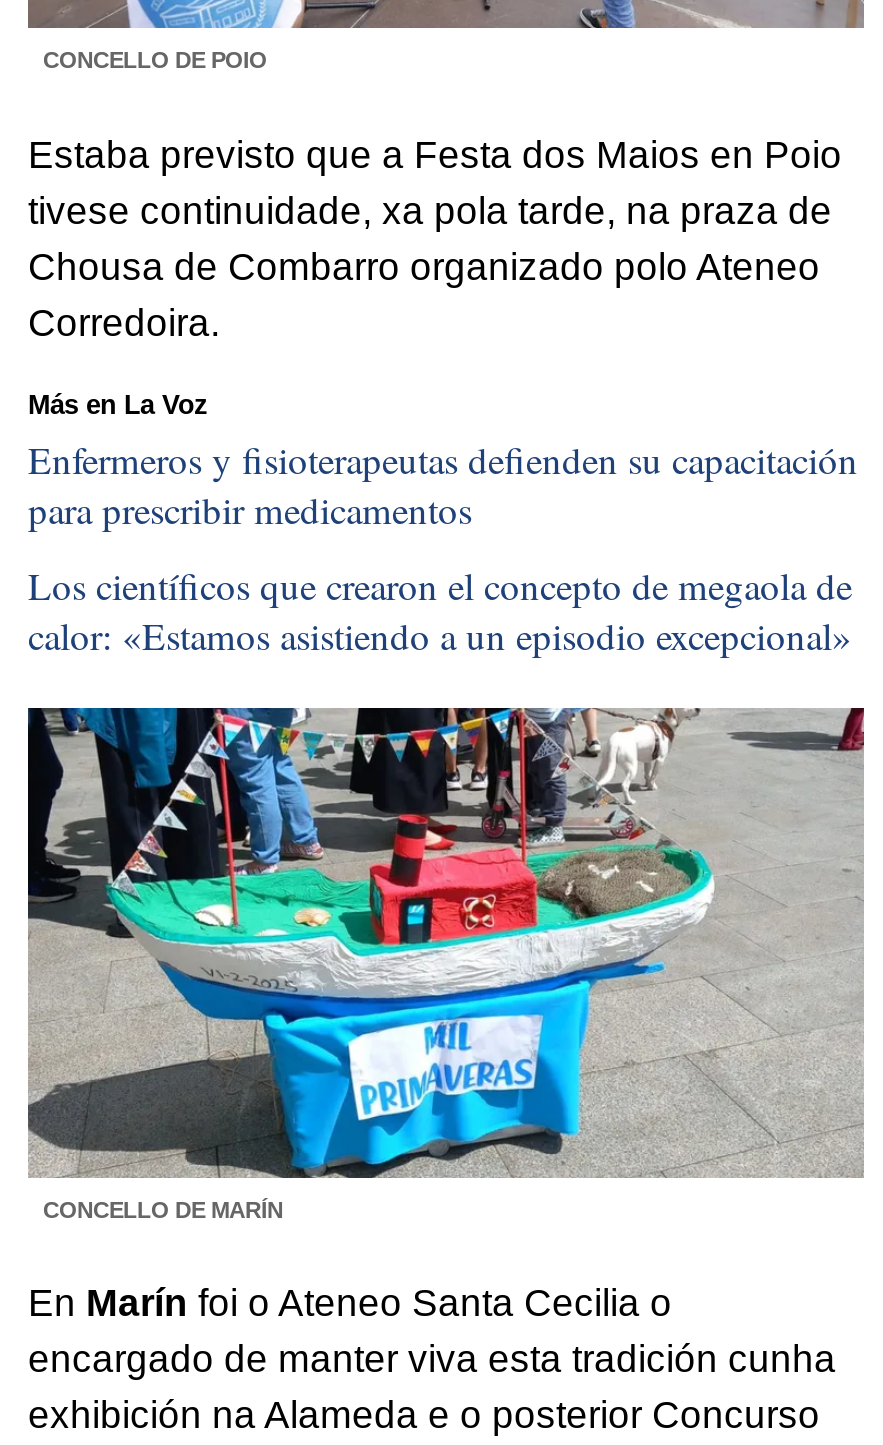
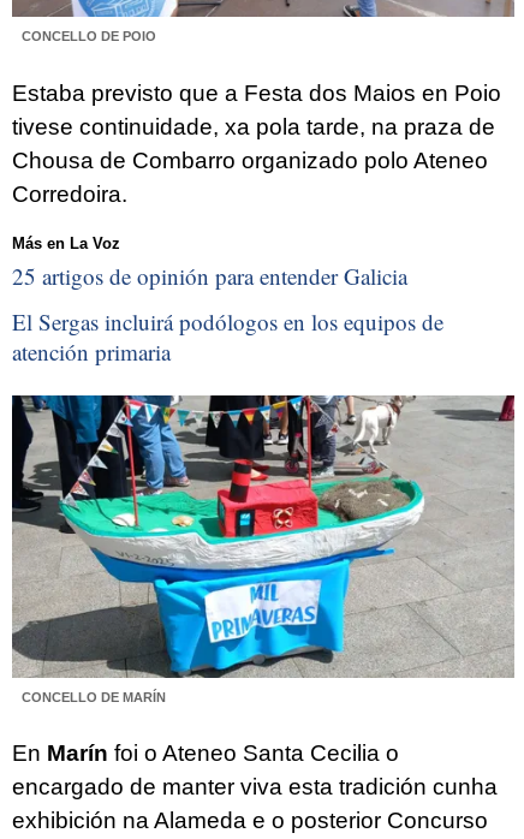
[28,434,858,534] Enfermeros y fisioterapeutas defienden su capacitación | para prescribir medicamentos -> [12,261,407,291] 25 artigos de opinión para entender Galicia
[28,559,852,659] Los científicos que crearon el concepto de megaola de | calor: «Estamos asistiendo a un episodio excepcional» -> [12,306,443,366] El Sergas incluirá podólogos en los equipos de | atención primaria

